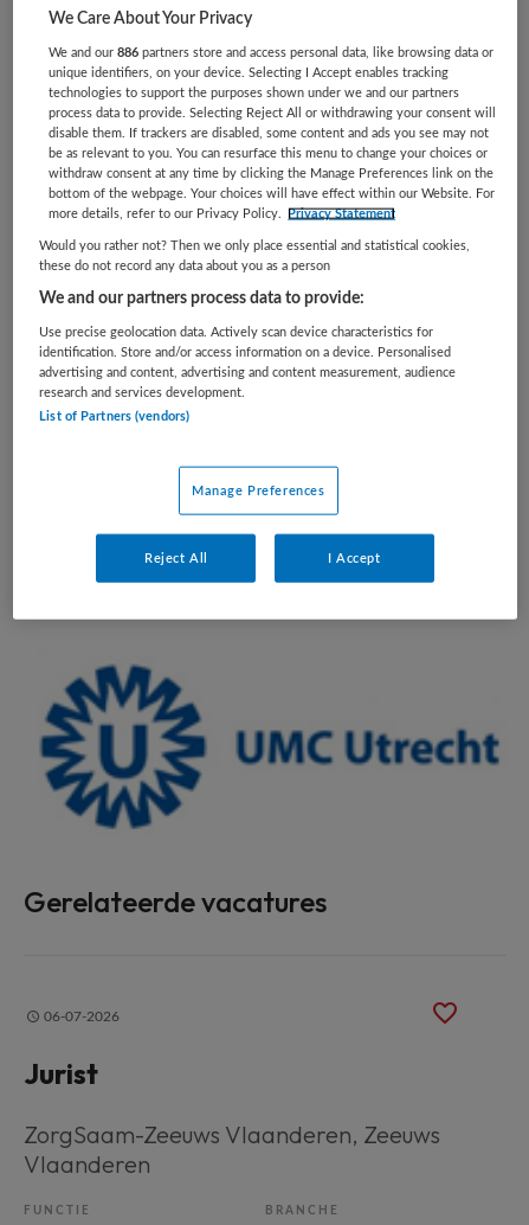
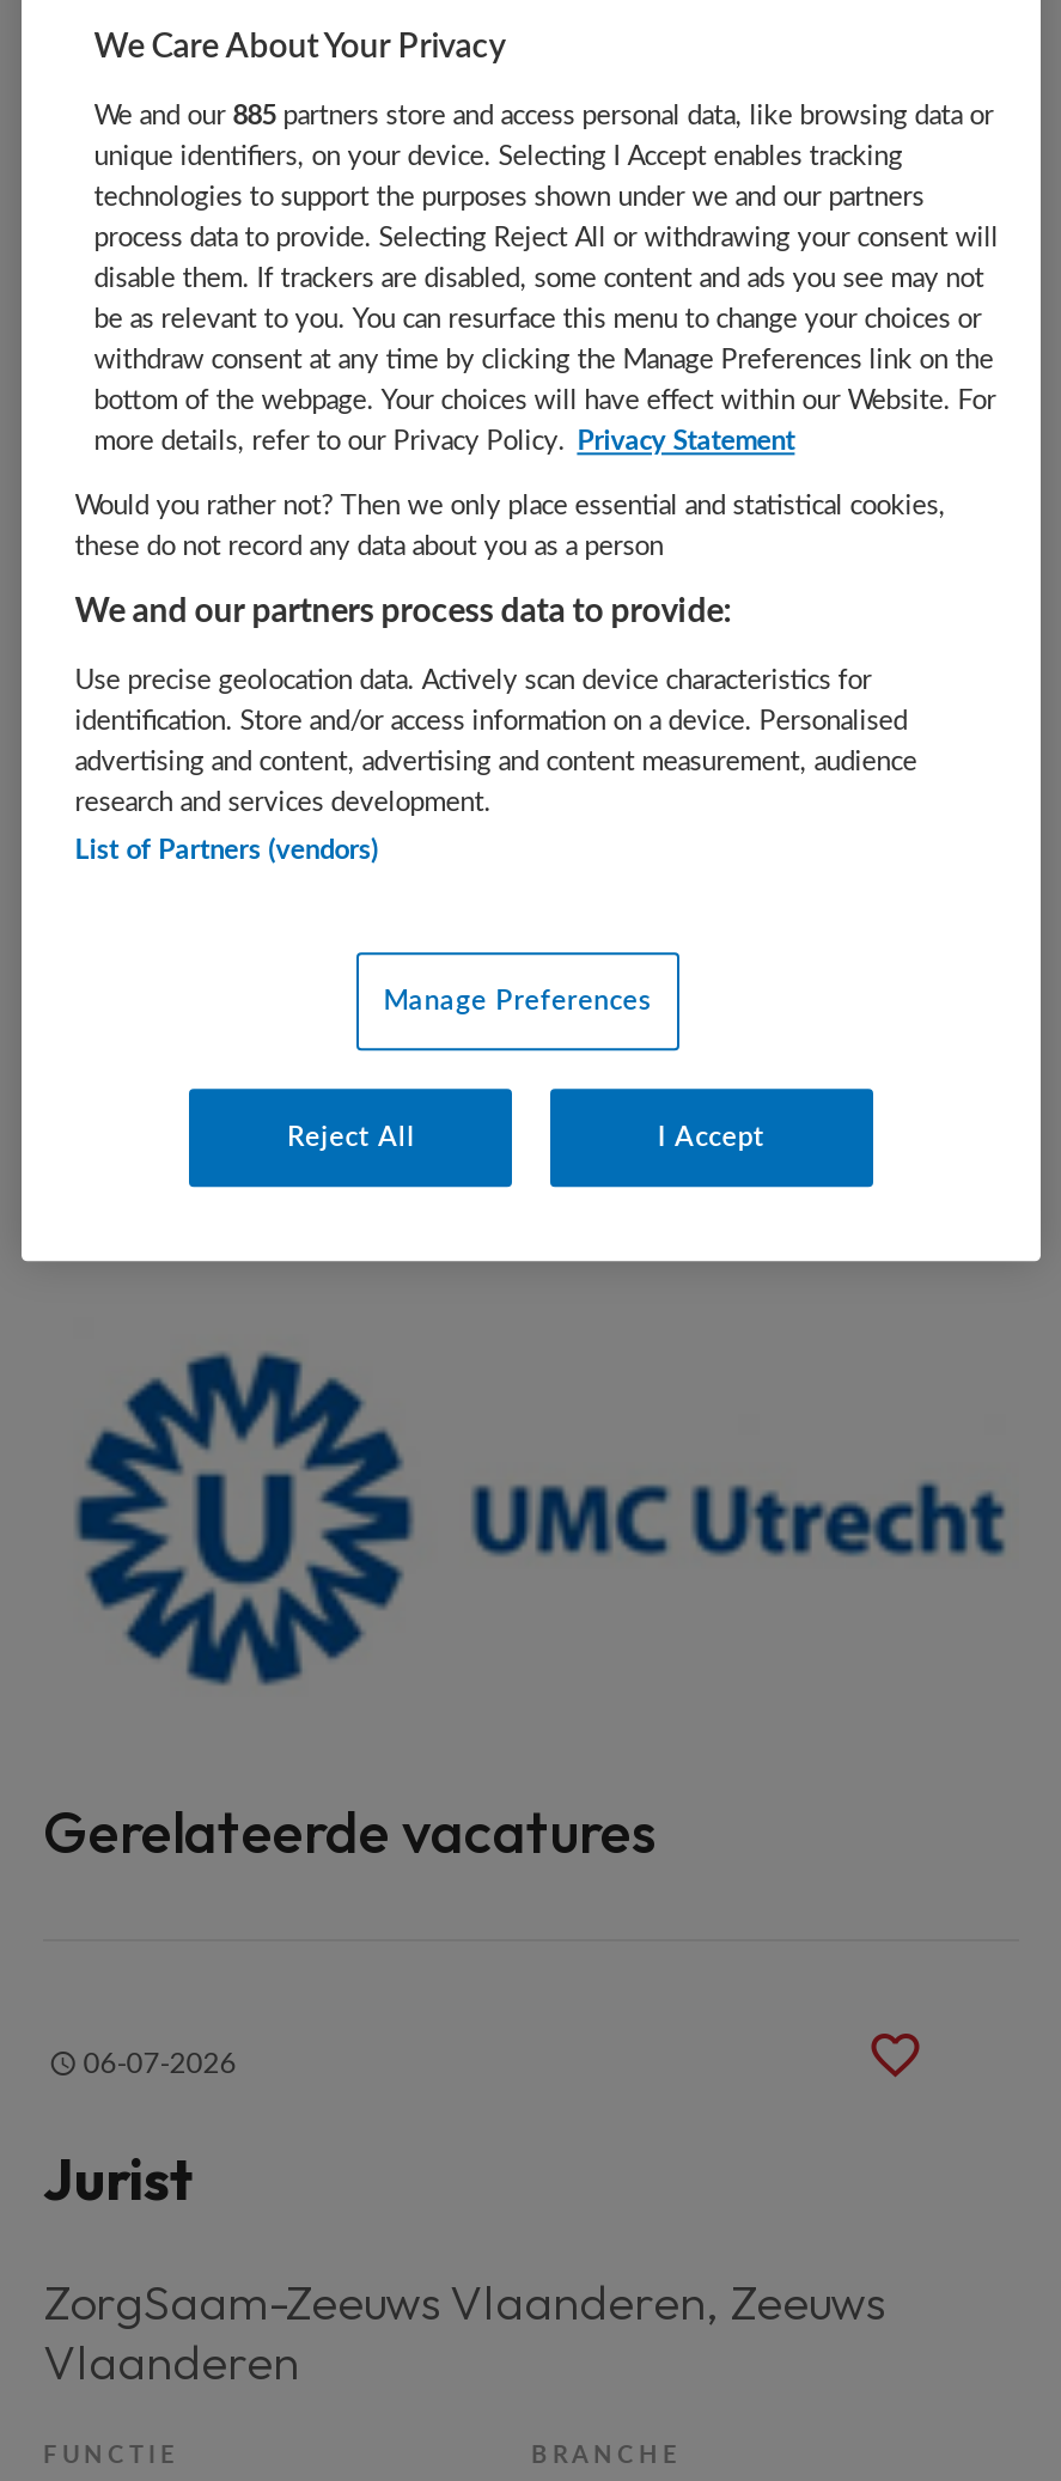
[49,46,494,59] We and our 886 partners store and access personal data, like browsing data or -> [94,103,993,129] We and our 885 partners store and access personal data, like browsing data or

